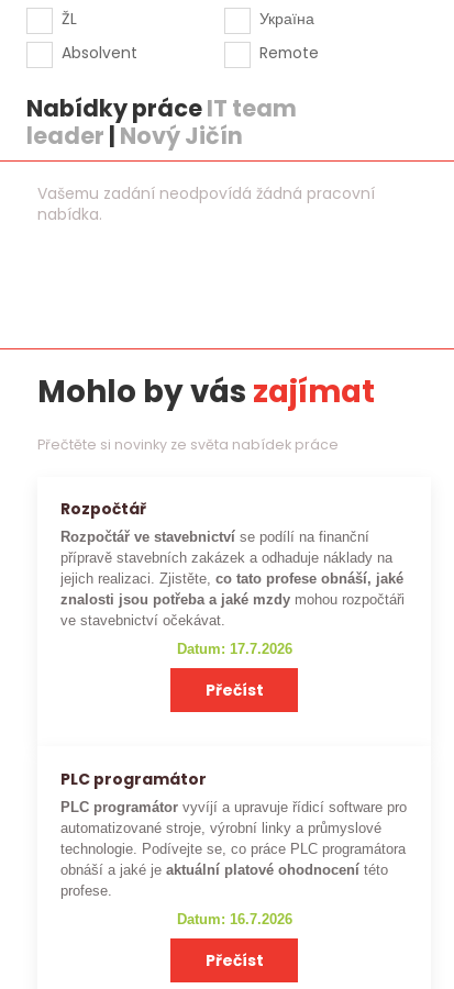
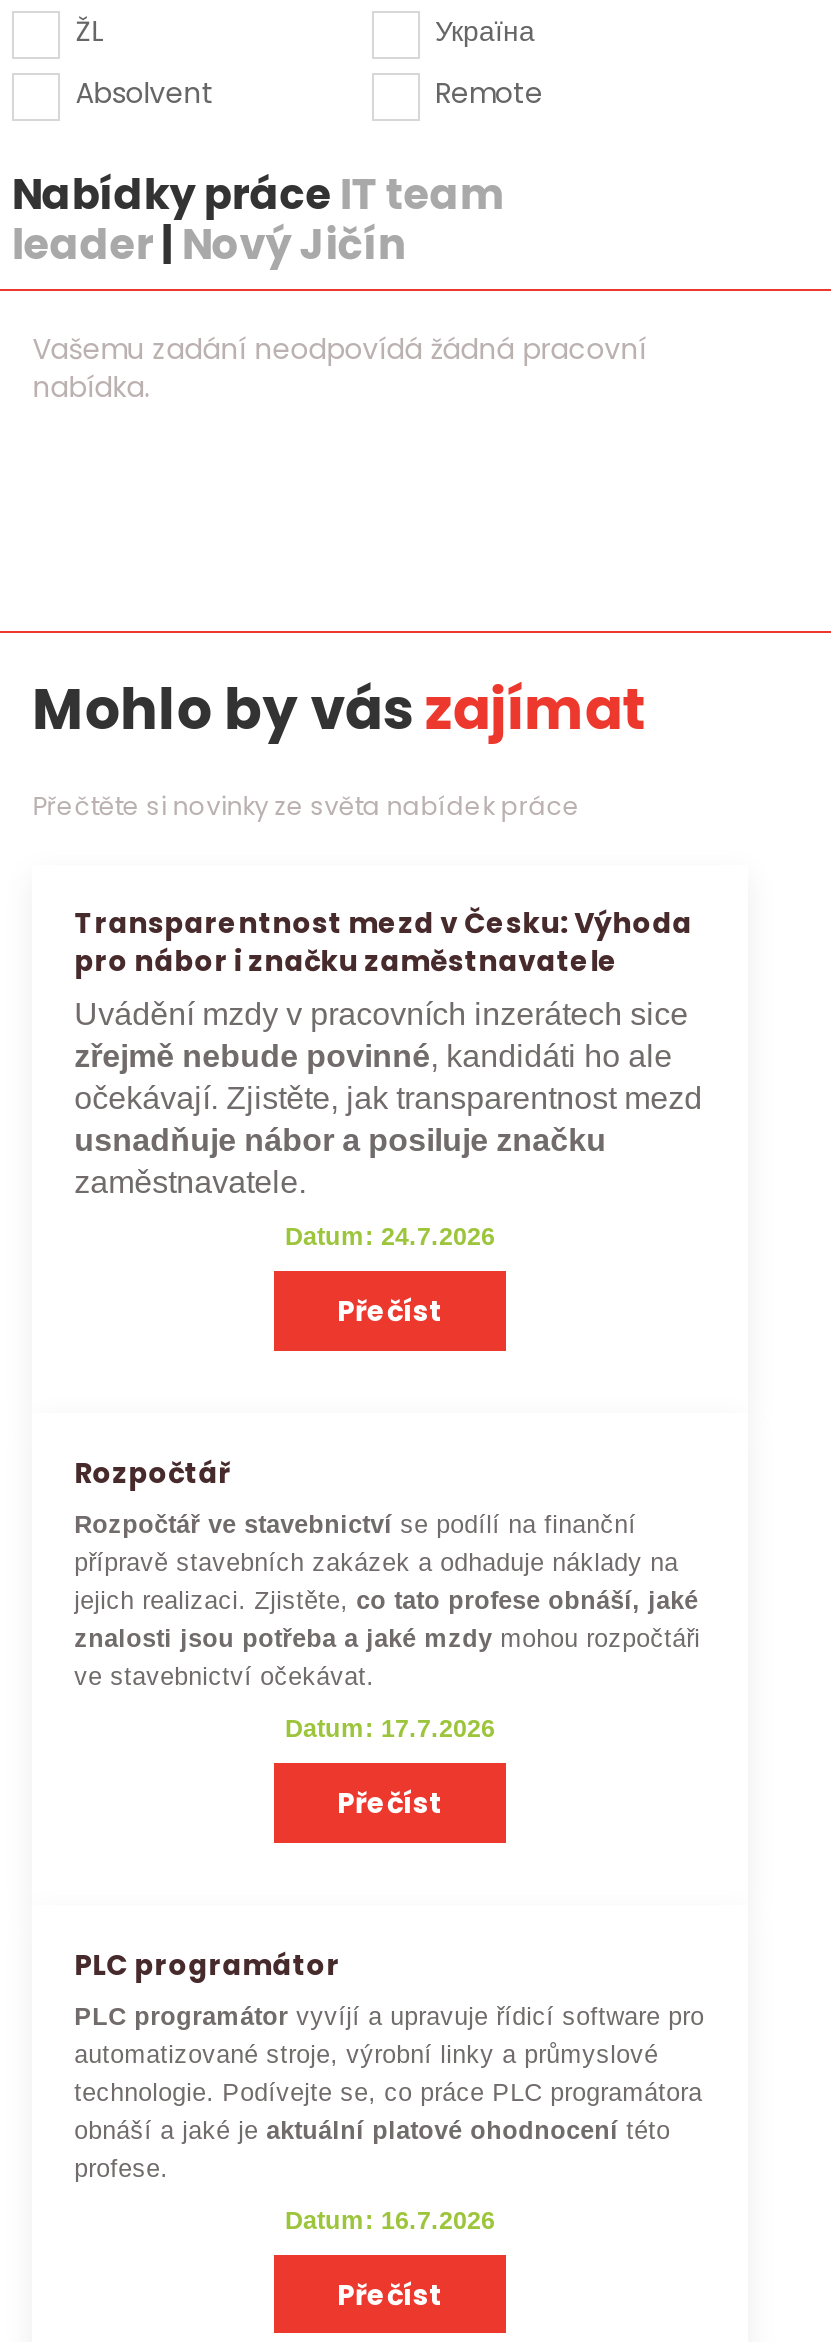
none -> [74,904,702,1331] Transparentnost mezd v Česku: Výhoda | pro nábor i značku zaměstnavatele | Uvádění mzdy v pracovních inzerátech sice | zřejmě nebude povinné, kandidáti ho ale | očekávají. Zjistěte, jak transparentnost mezd | usnadňuje nábor a posiluje značku | zaměstnavatele. | Datum: 24.7.2026 | Přečíst

